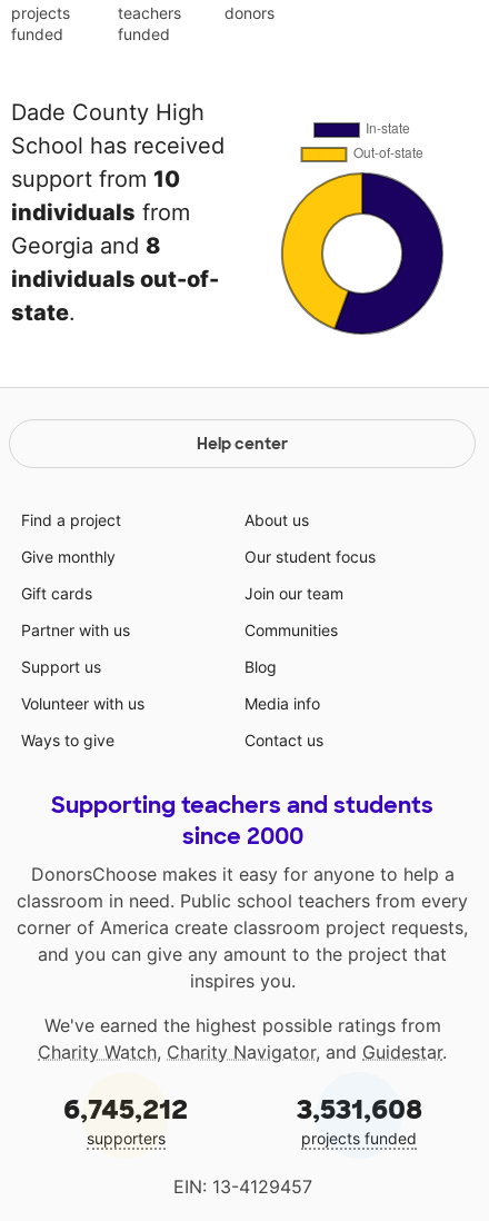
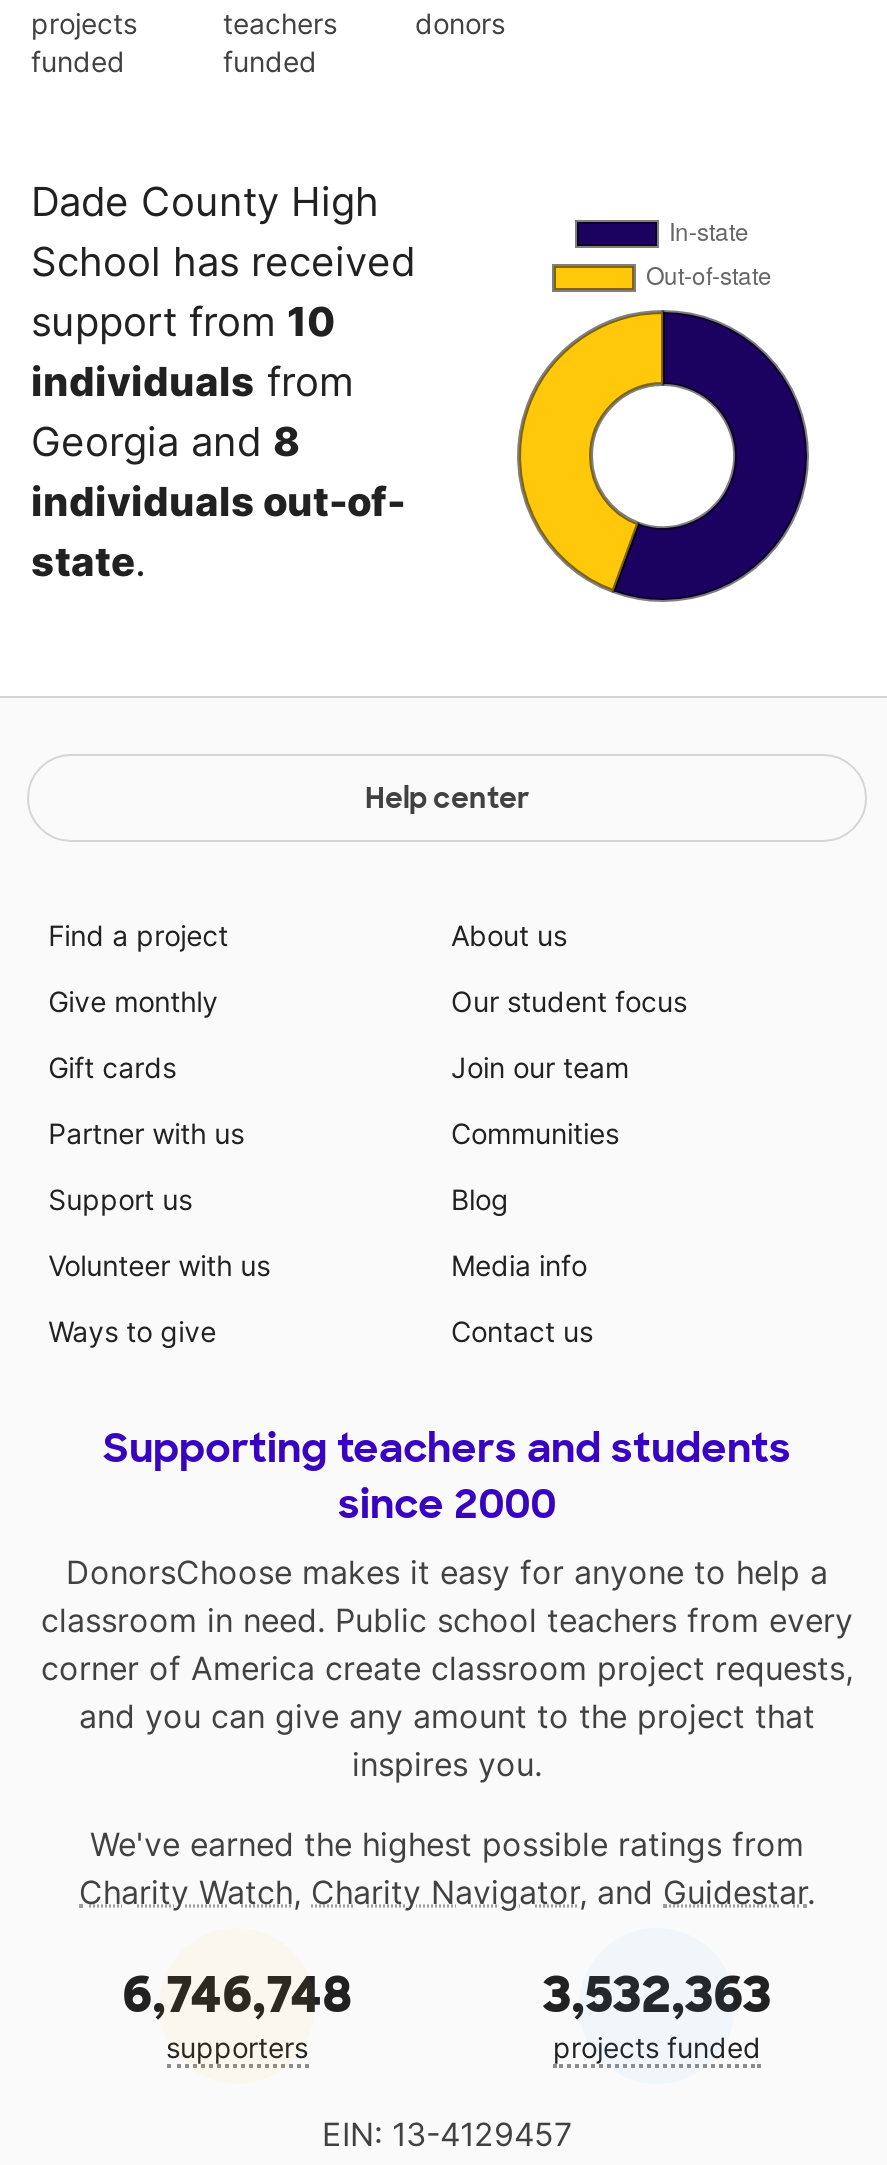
[63,1092,188,1127] 6,745,212 -> [122,1965,352,2027] 6,746,748
[296,1092,422,1127] 3,531,608 -> [543,1965,771,2027] 3,532,363

